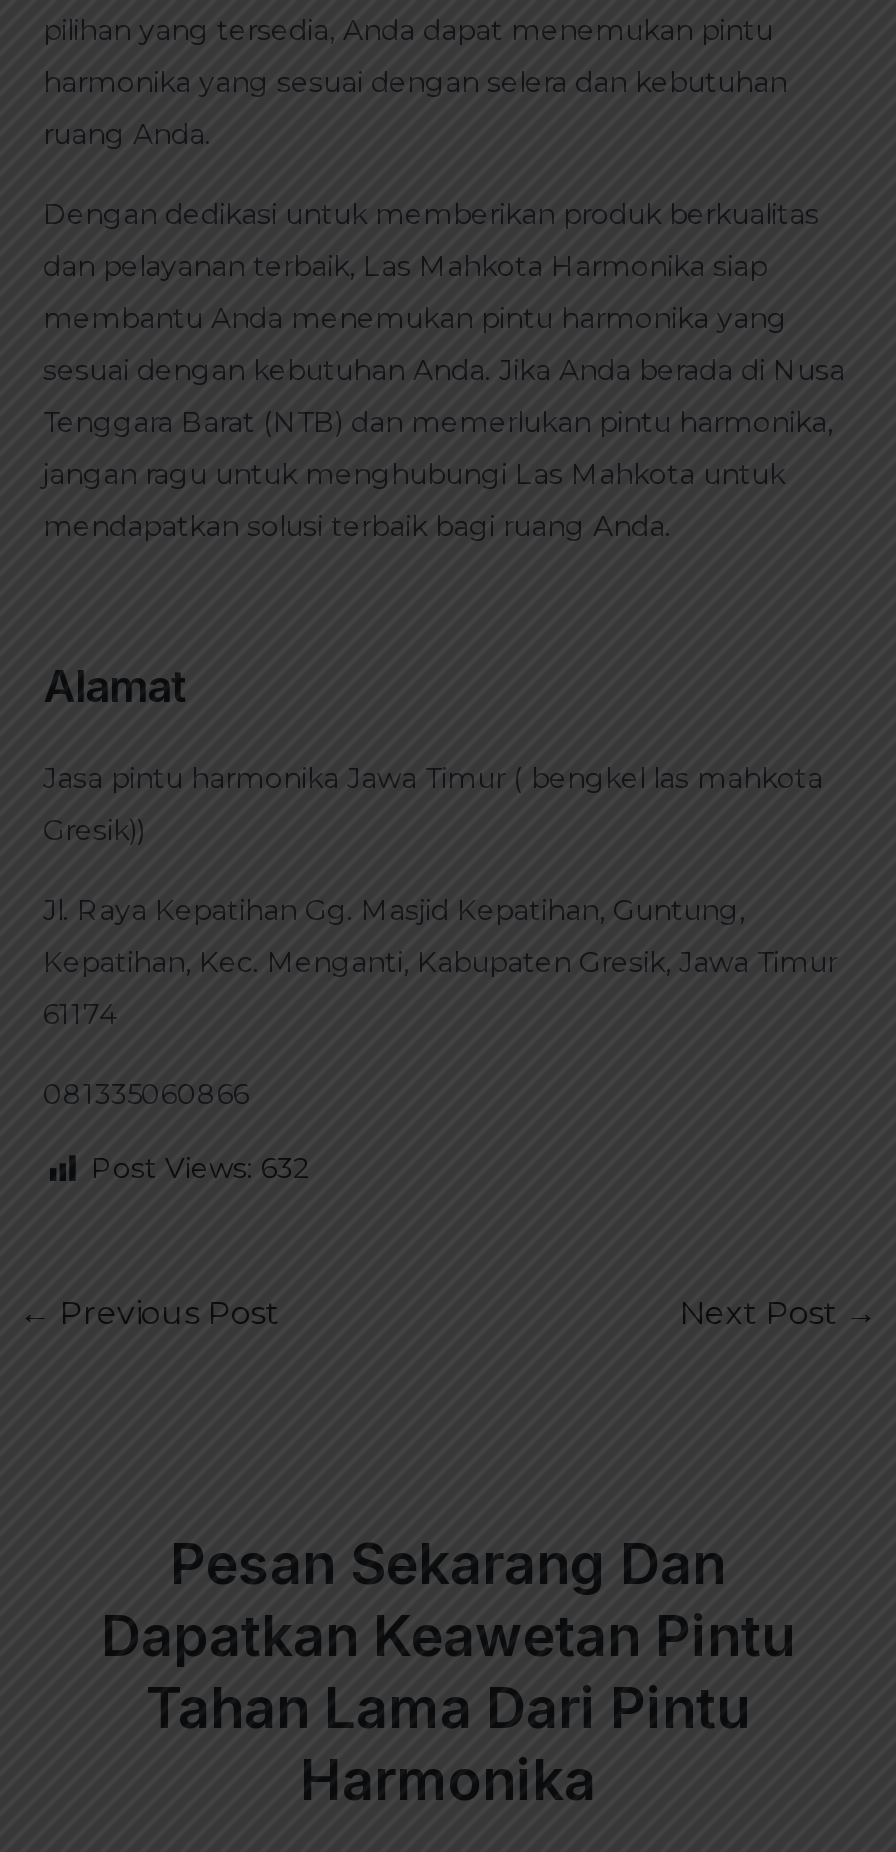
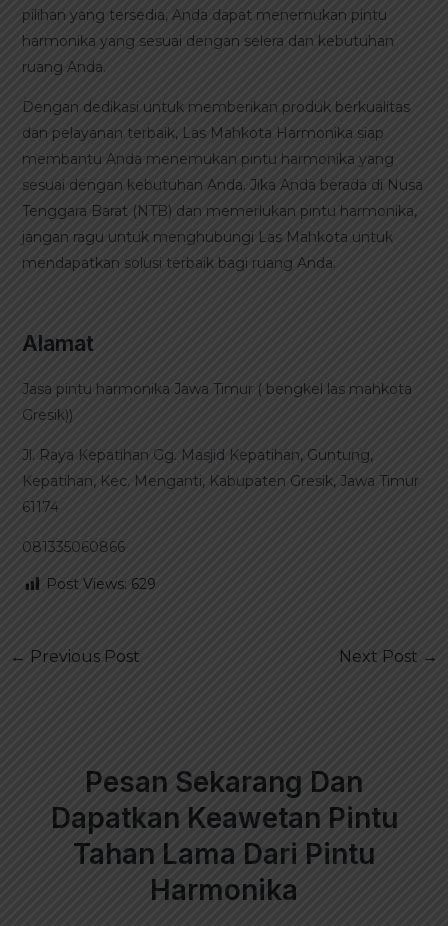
[91,1151,309,1187] Post Views: 632 -> [45,575,155,593] Post Views: 629

